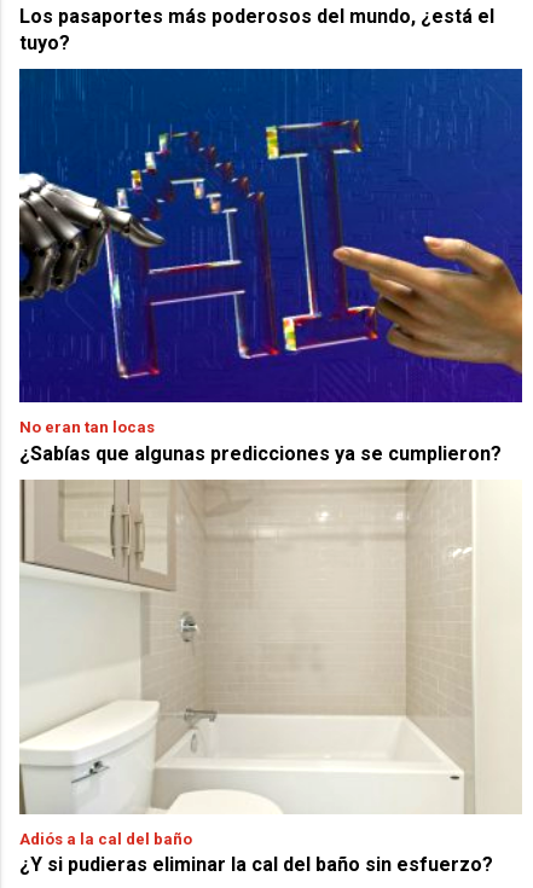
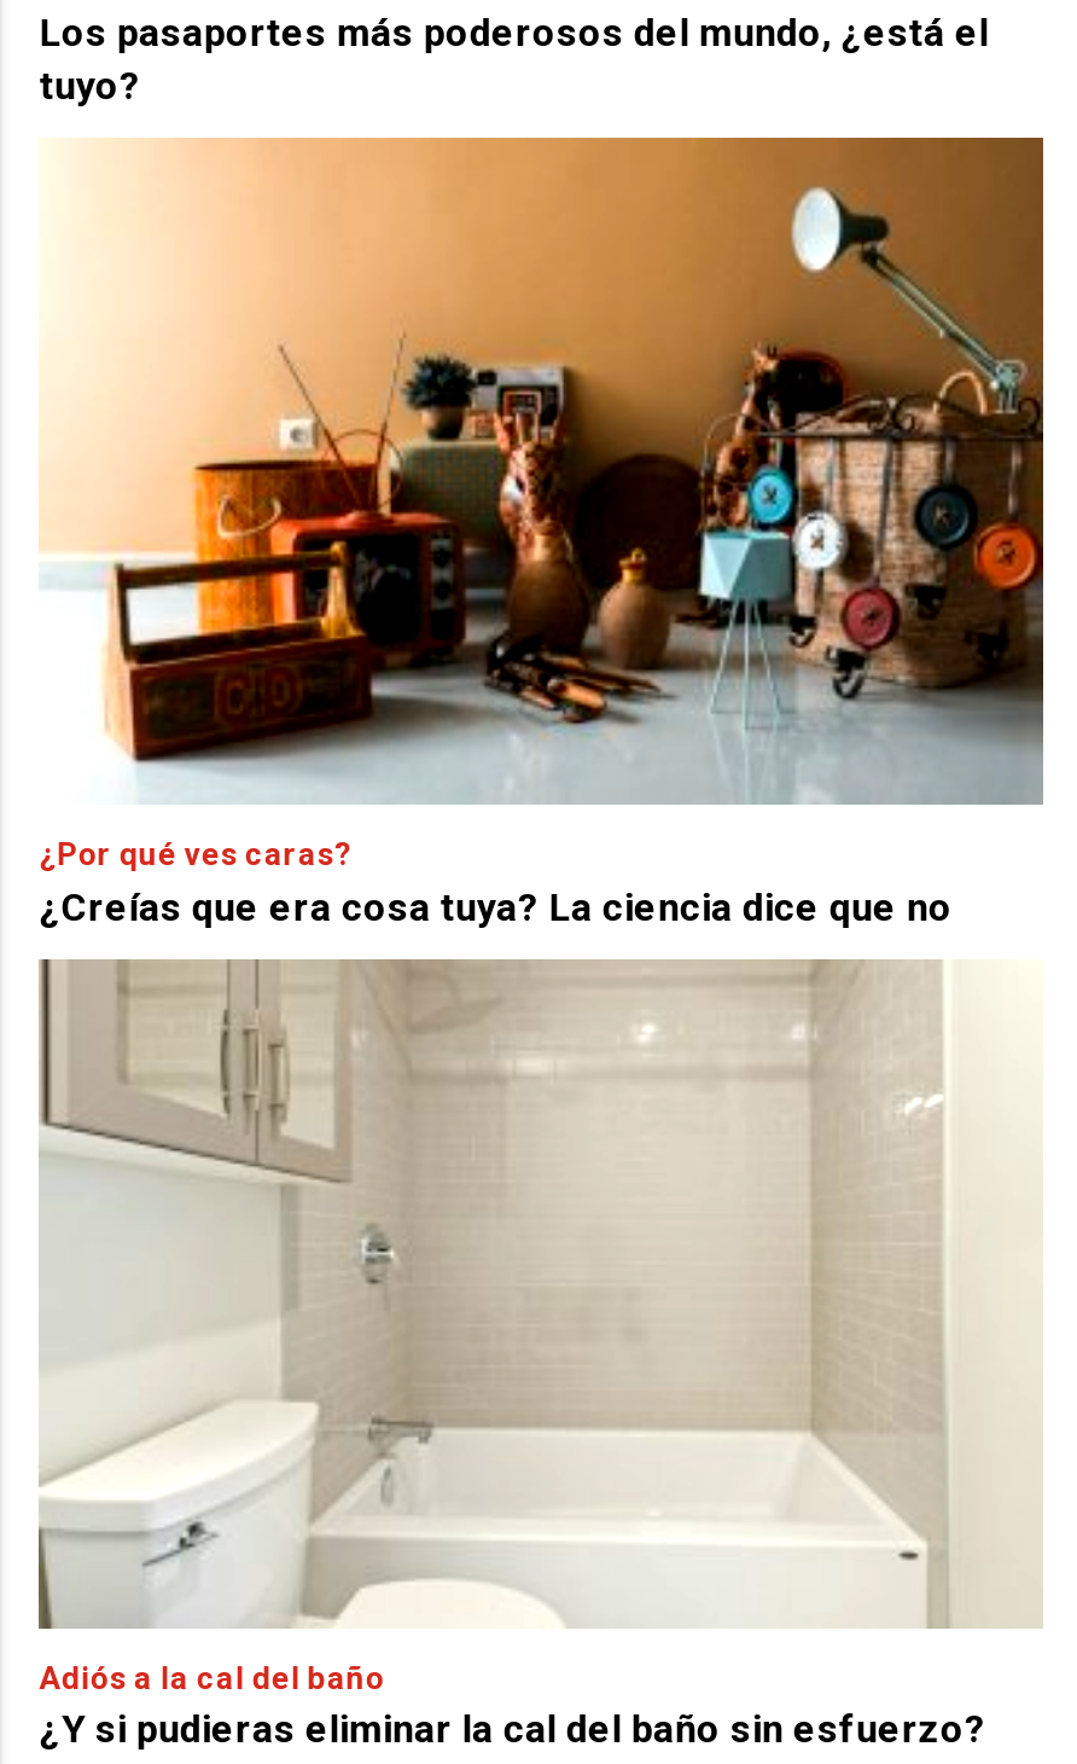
[18,68,523,465] [image] | No eran tan locas | ¿Sabías que algunas predicciones ya se cumplieron? -> [39,135,1046,931] [image] | ¿Por qué ves caras? | ¿Creías que era cosa tuya? La ciencia dice que no

